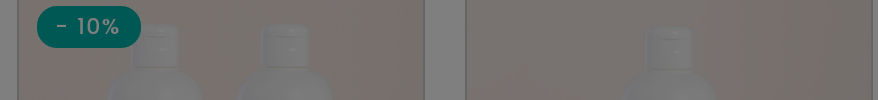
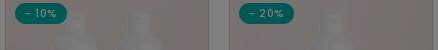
none -> [248,5,285,21] - 20%

